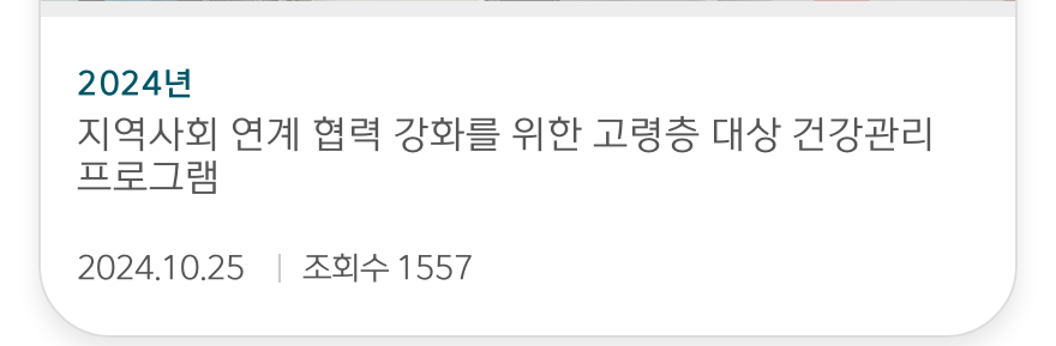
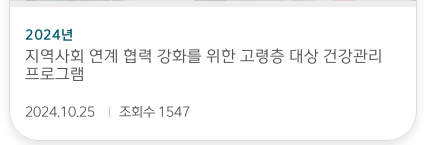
[77,251,473,285] 2024.10.25 조회수 1557 -> [25,105,190,119] 2024.10.25 조회수 1547

